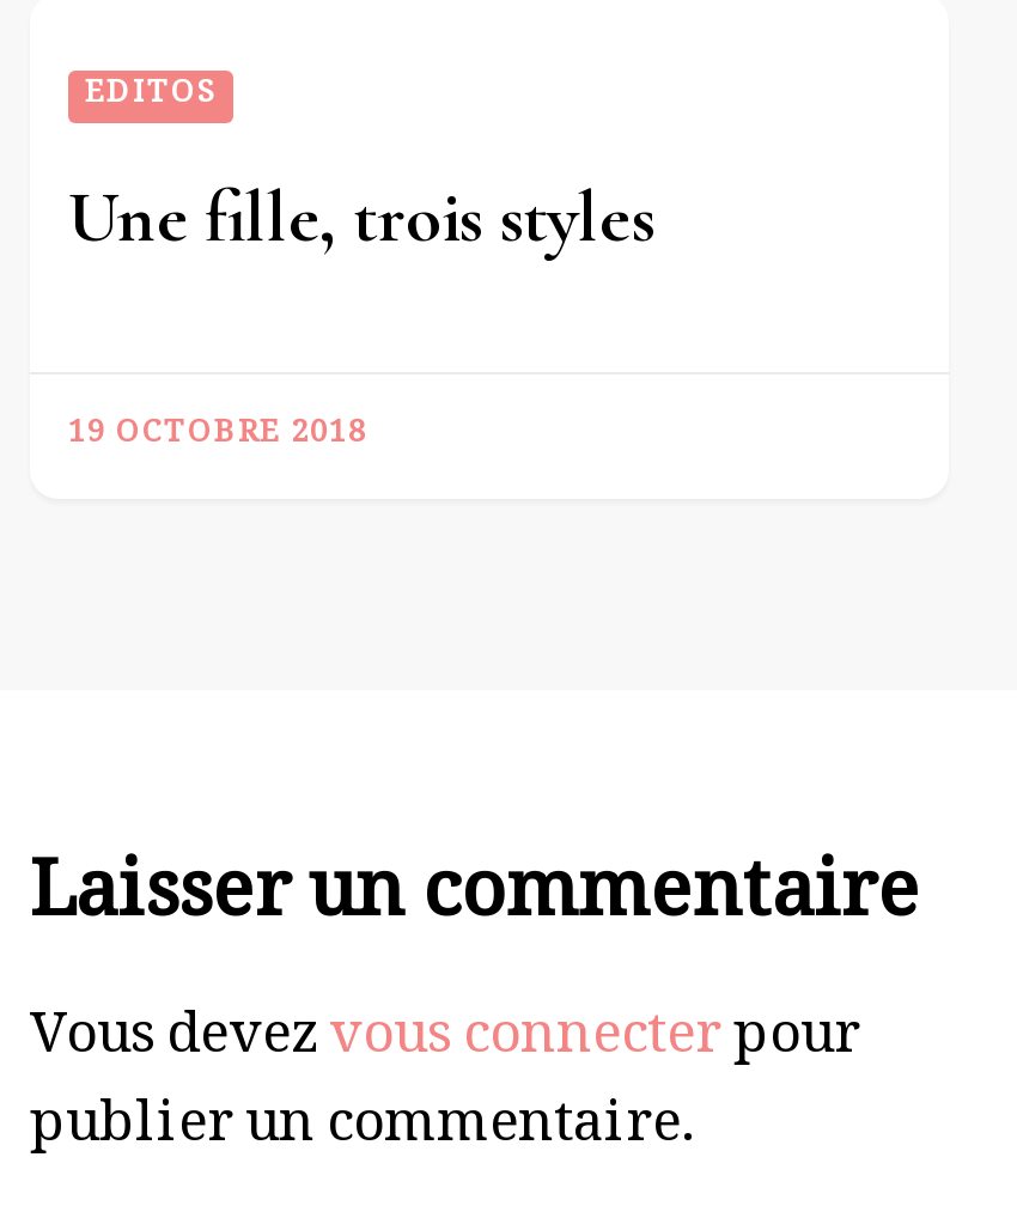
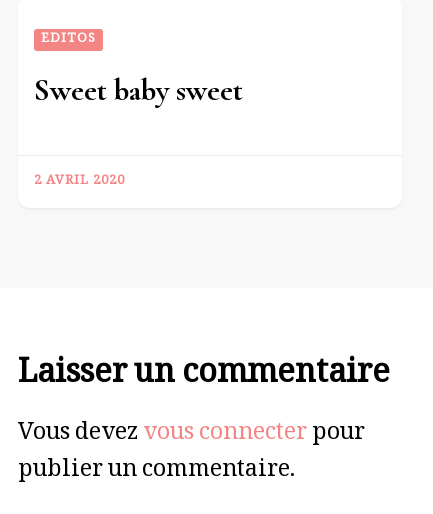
[68,173,654,261] Une fille, trois styles -> [34,72,243,109] Sweet baby sweet
[68,409,367,462] 19 OCTOBRE 2018 -> [34,171,125,193] 2 AVRIL 2020

